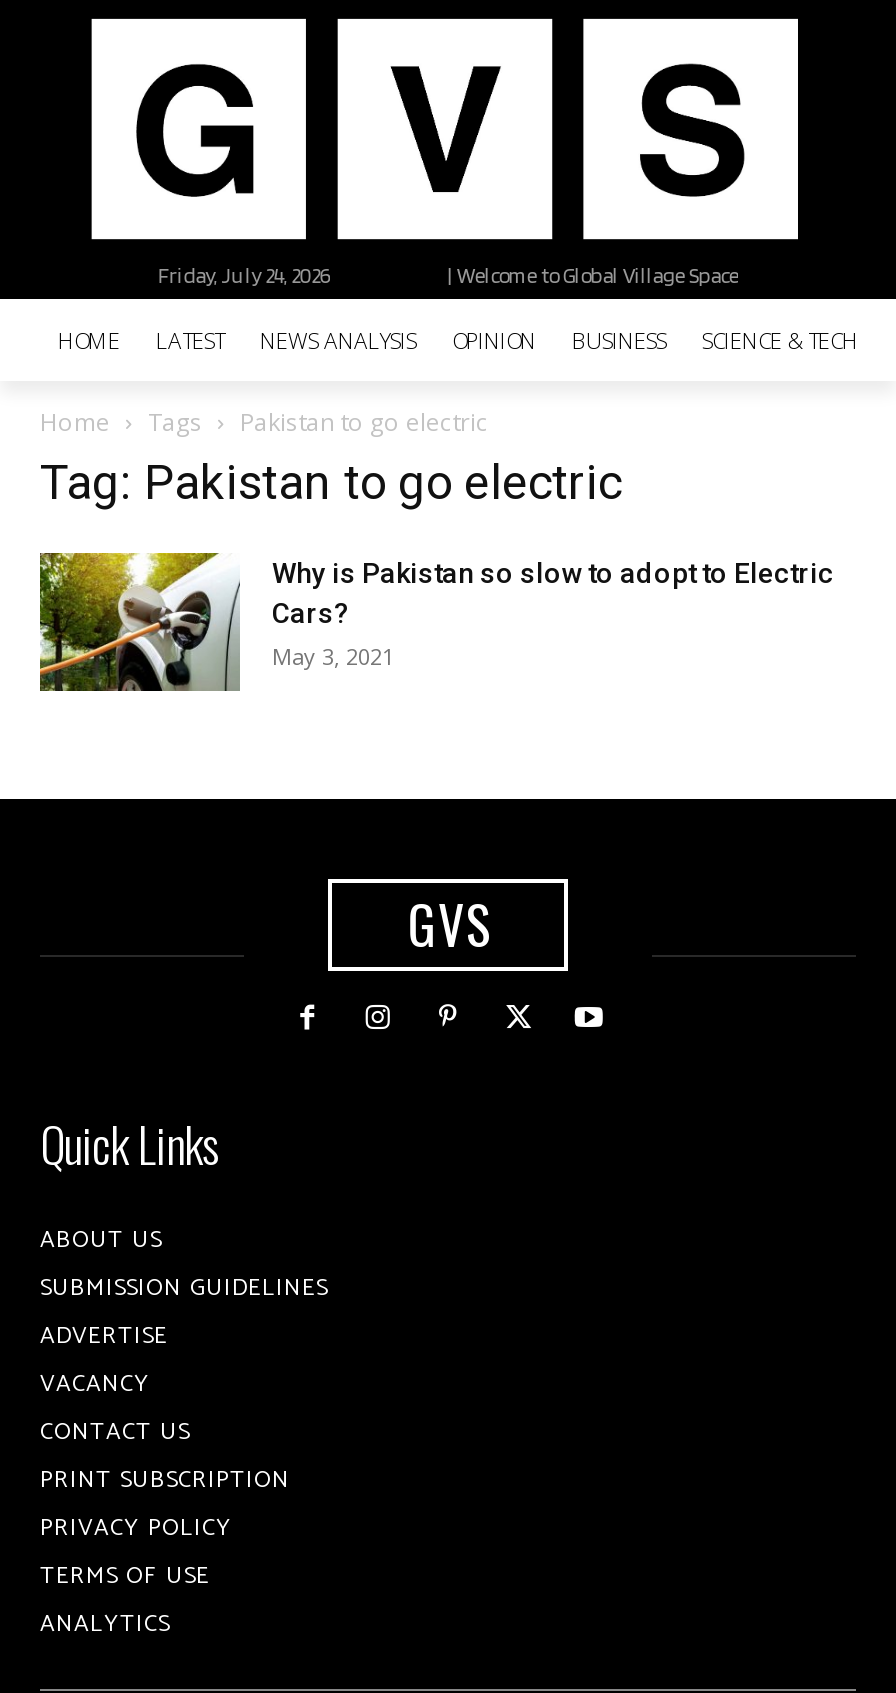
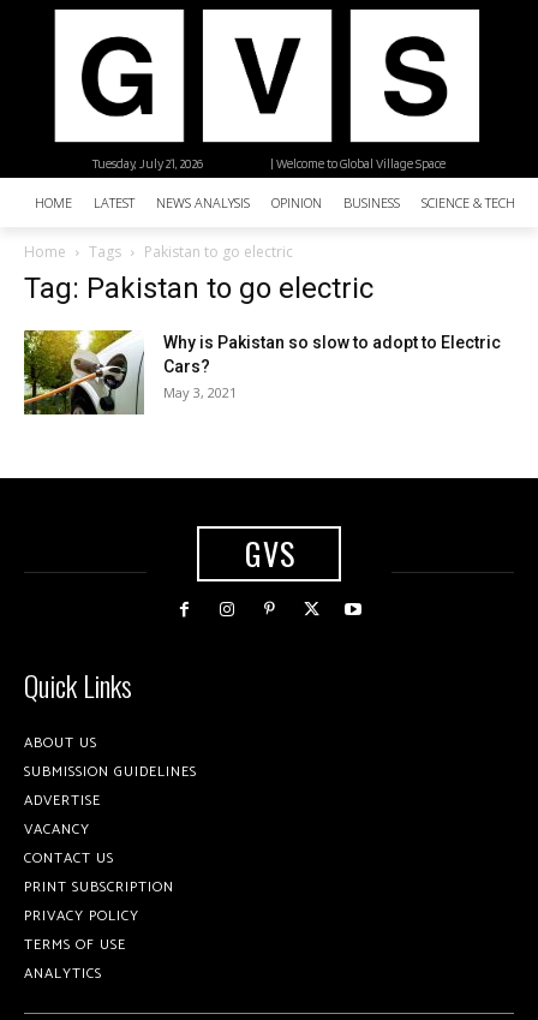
[157,261,329,289] Friday, July 24, 2026 -> [92,155,203,172] Tuesday, July 21, 2026

